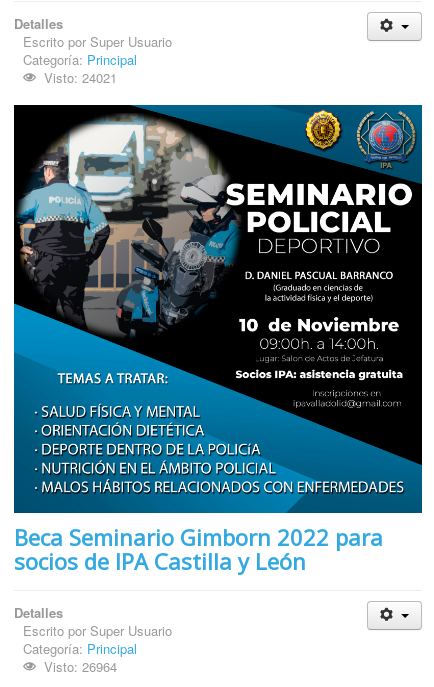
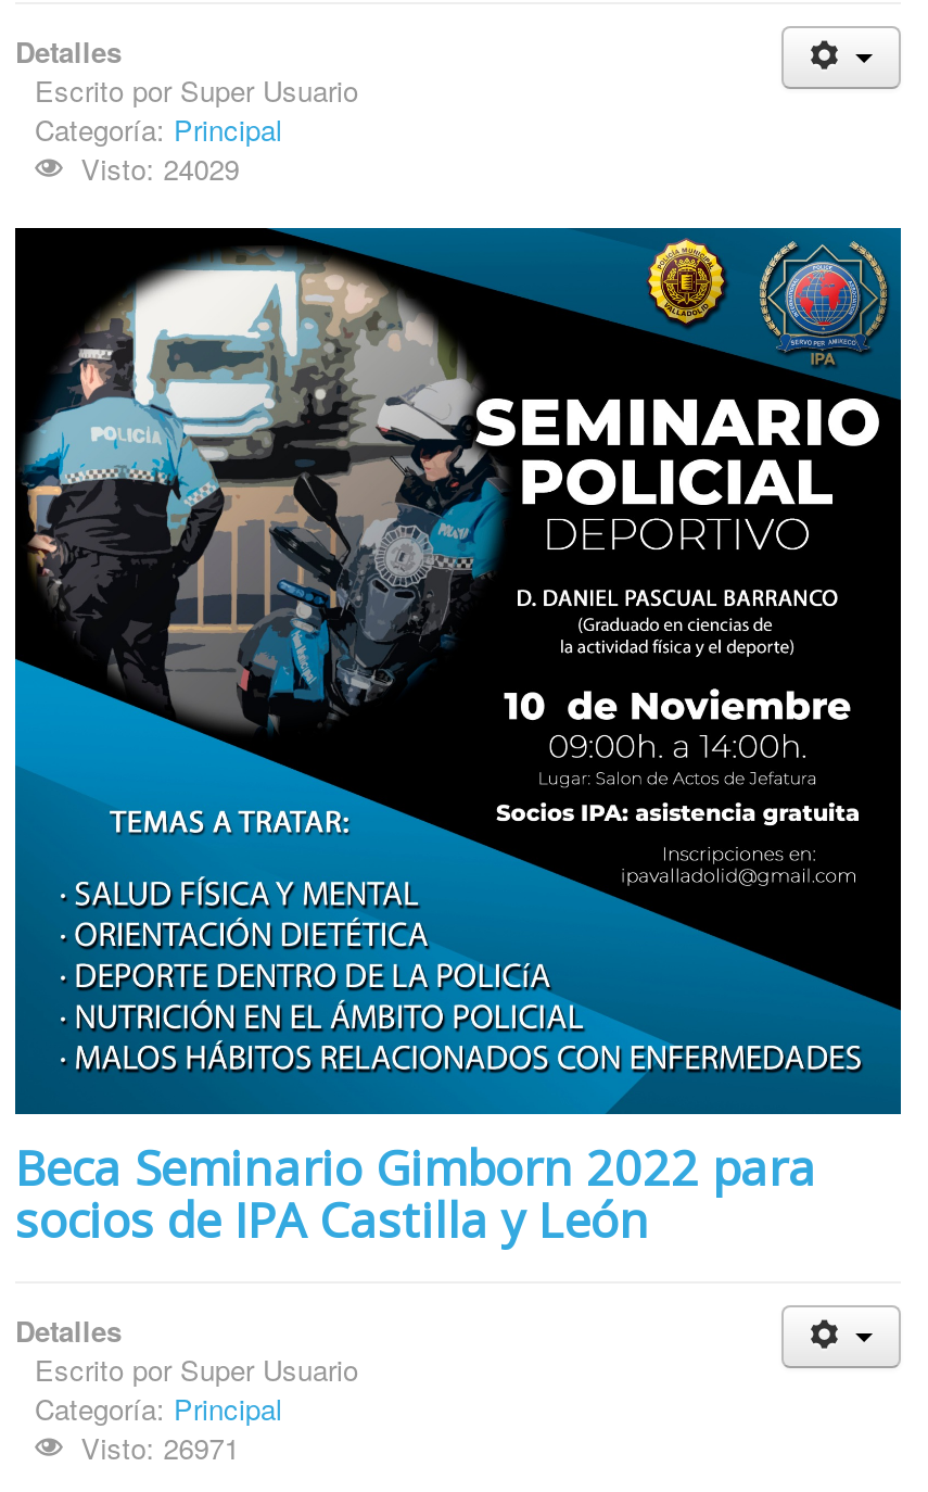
[44,68,117,87] Visto: 24021 -> [81,147,239,188] Visto: 24029
[44,657,117,676] Visto: 26964 -> [81,1426,239,1467] Visto: 26971

